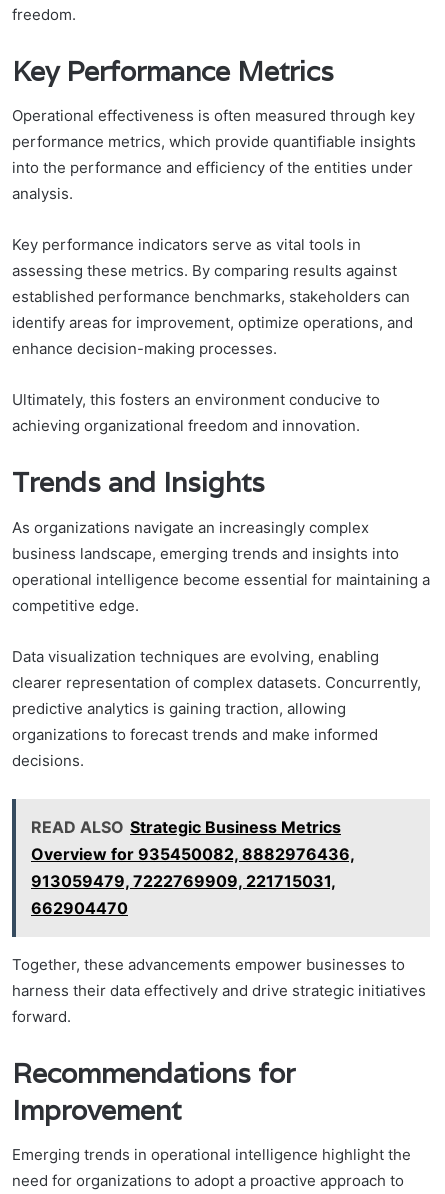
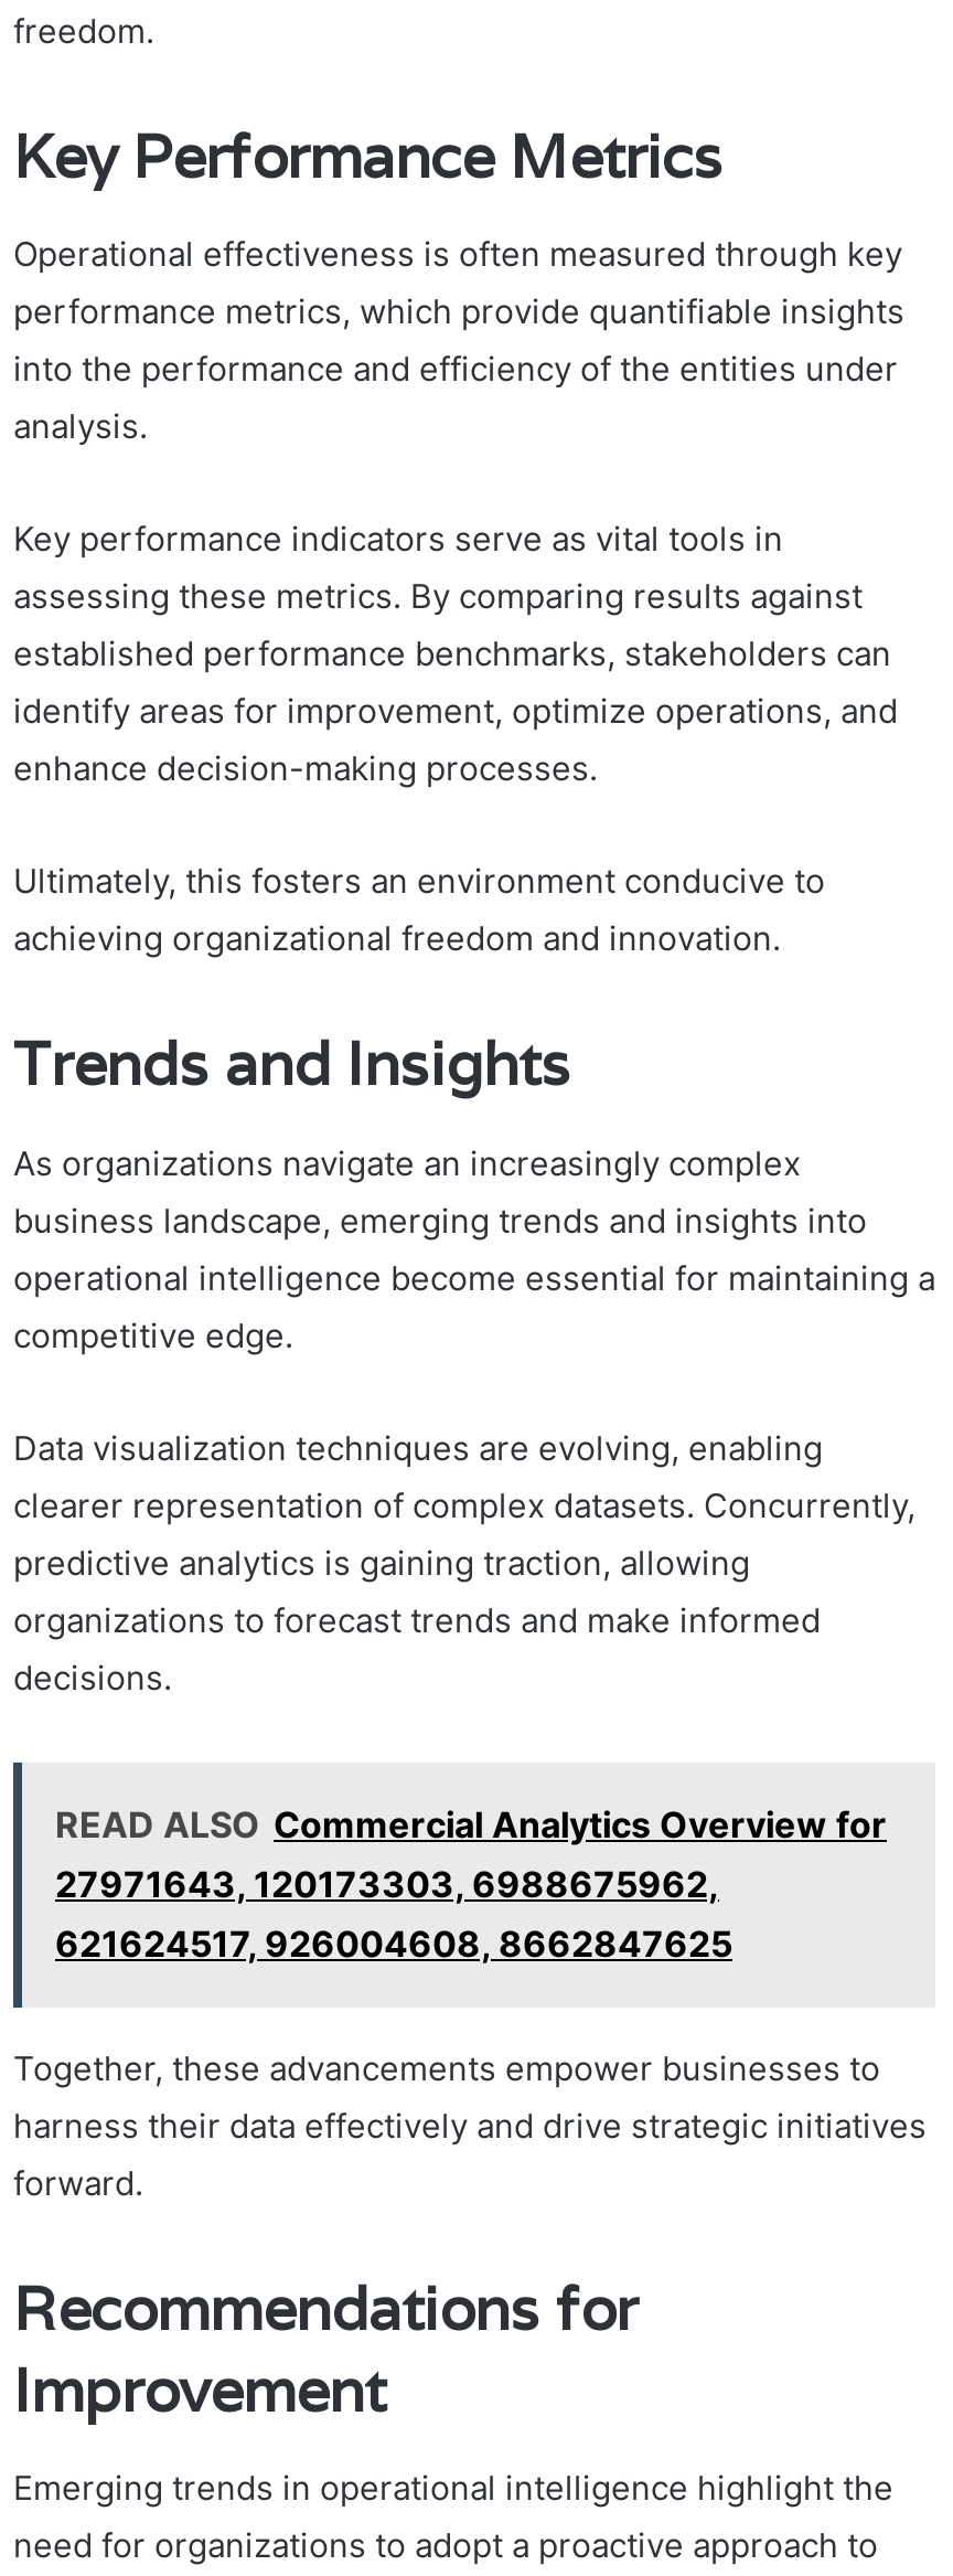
[31,816,355,917] READ ALSO Strategic Business Metrics | Overview for 935450082, 8882976436, | 913059479, 7222769909, 221715031, | 662904470 -> [55,1802,887,1966] READ ALSO Commercial Analytics Overview for | 27971643, 120173303, 6988675962, | 621624517, 926004608, 8662847625

